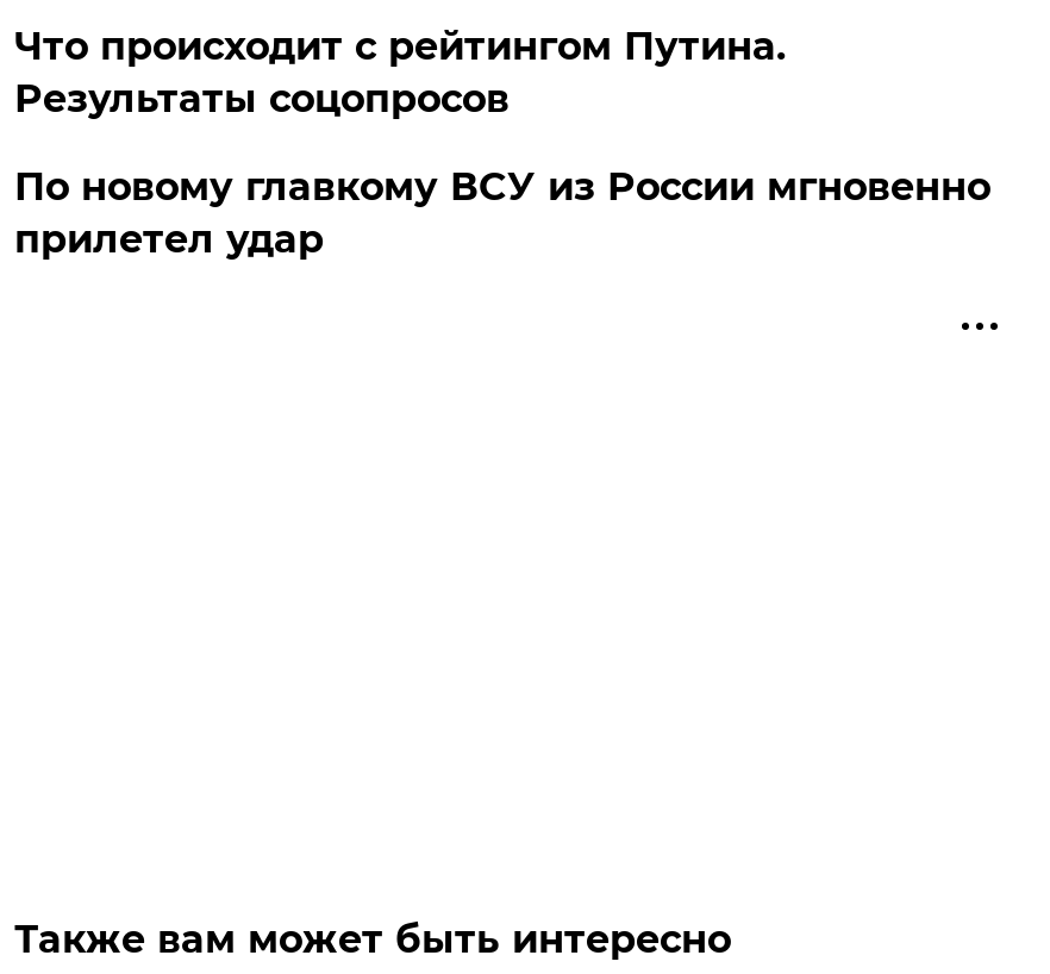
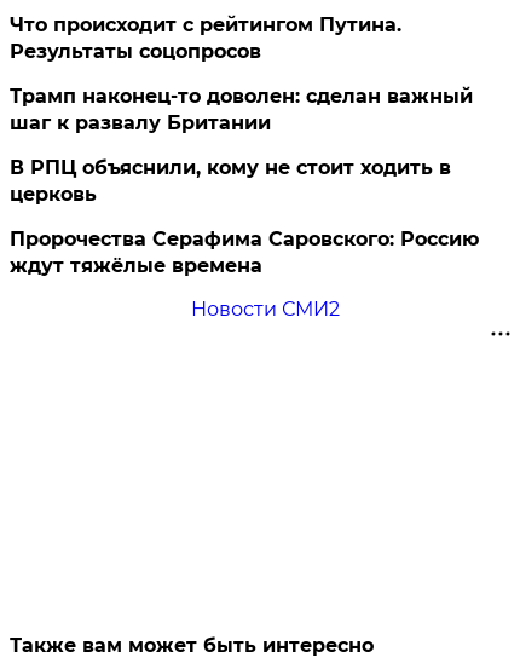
[14,166,990,263] По новому главкому ВСУ из России мгновенно | прилетел удар -> [10,85,479,321] Трамп наконец-то доволен: сделан важный | шаг к развалу Британии | В РПЦ объяснили, кому не стоит ходить в | церковь | Пророчества Серафима Саровского: Россию | ждут тяжёлые времена | Новости СМИ2

